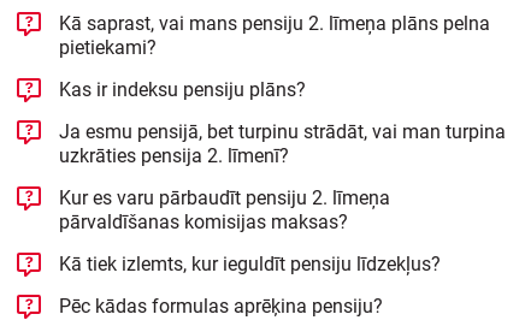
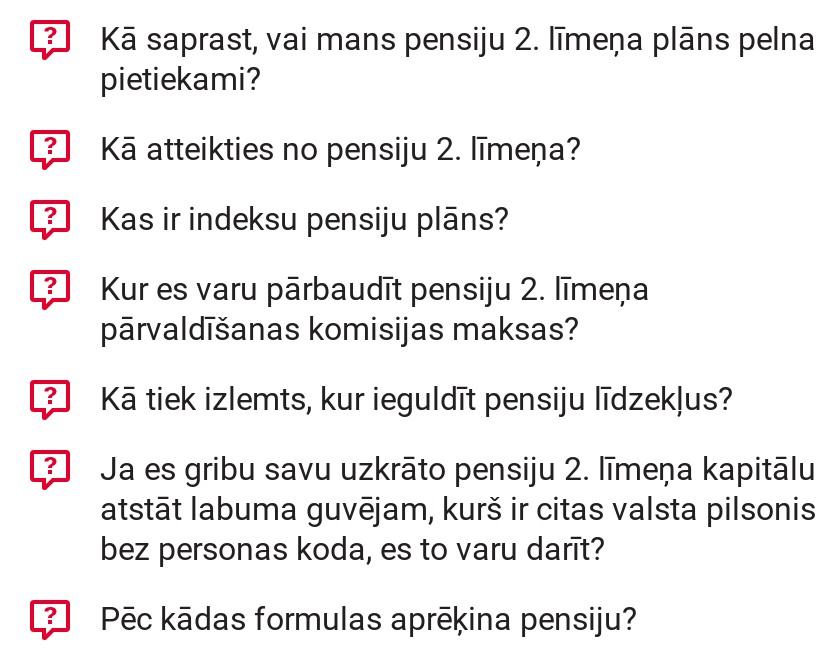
none -> [100,130,582,168] Kā atteikties no pensiju 2. līmeņa?
[59,120,506,167] Ja esmu pensijā, bet turpinu strādāt, vai man turpina | uzkrāties pensija 2. līmenī? -> none
moved [59,186,441,275] -> [100,270,734,418]: Kur es varu pārbaudīt pensiju 2. līmeņa | pārvaldīšanas komisijas maksas? | Kā tiek izlemts, kur ieguldīt pensiju līdzekļus?
none -> [100,450,816,568] Ja es gribu savu uzkrāto pensiju 2. līmeņa kapitālu | atstāt labuma guvējam, kurš ir citas valsta pilsonis | bez personas koda, es to varu darīt?

